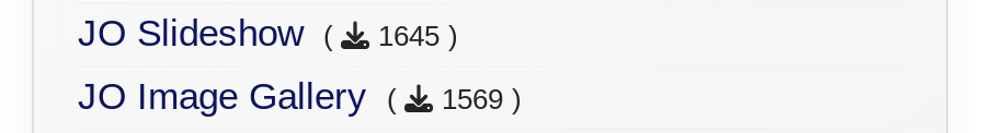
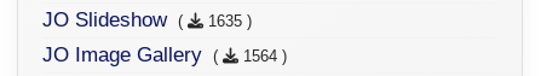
[78,13,457,55] JO Slideshow ( 1645 ) -> [42,8,252,31] JO Slideshow ( 1635 )
[78,76,521,118] JO Image Gallery ( 1569 ) -> [42,43,287,66] JO Image Gallery ( 1564 )

